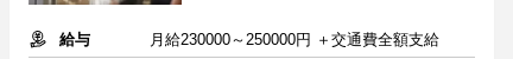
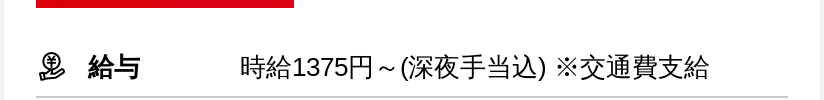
[150,31,439,48] 月給230000～250000円 ＋交通費全額支給 -> [240,52,710,82] 時給1375円～(深夜手当込) ※交通費支給

